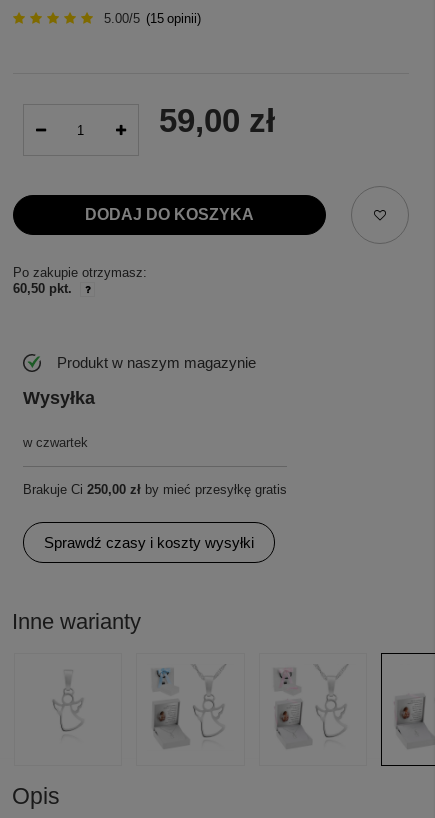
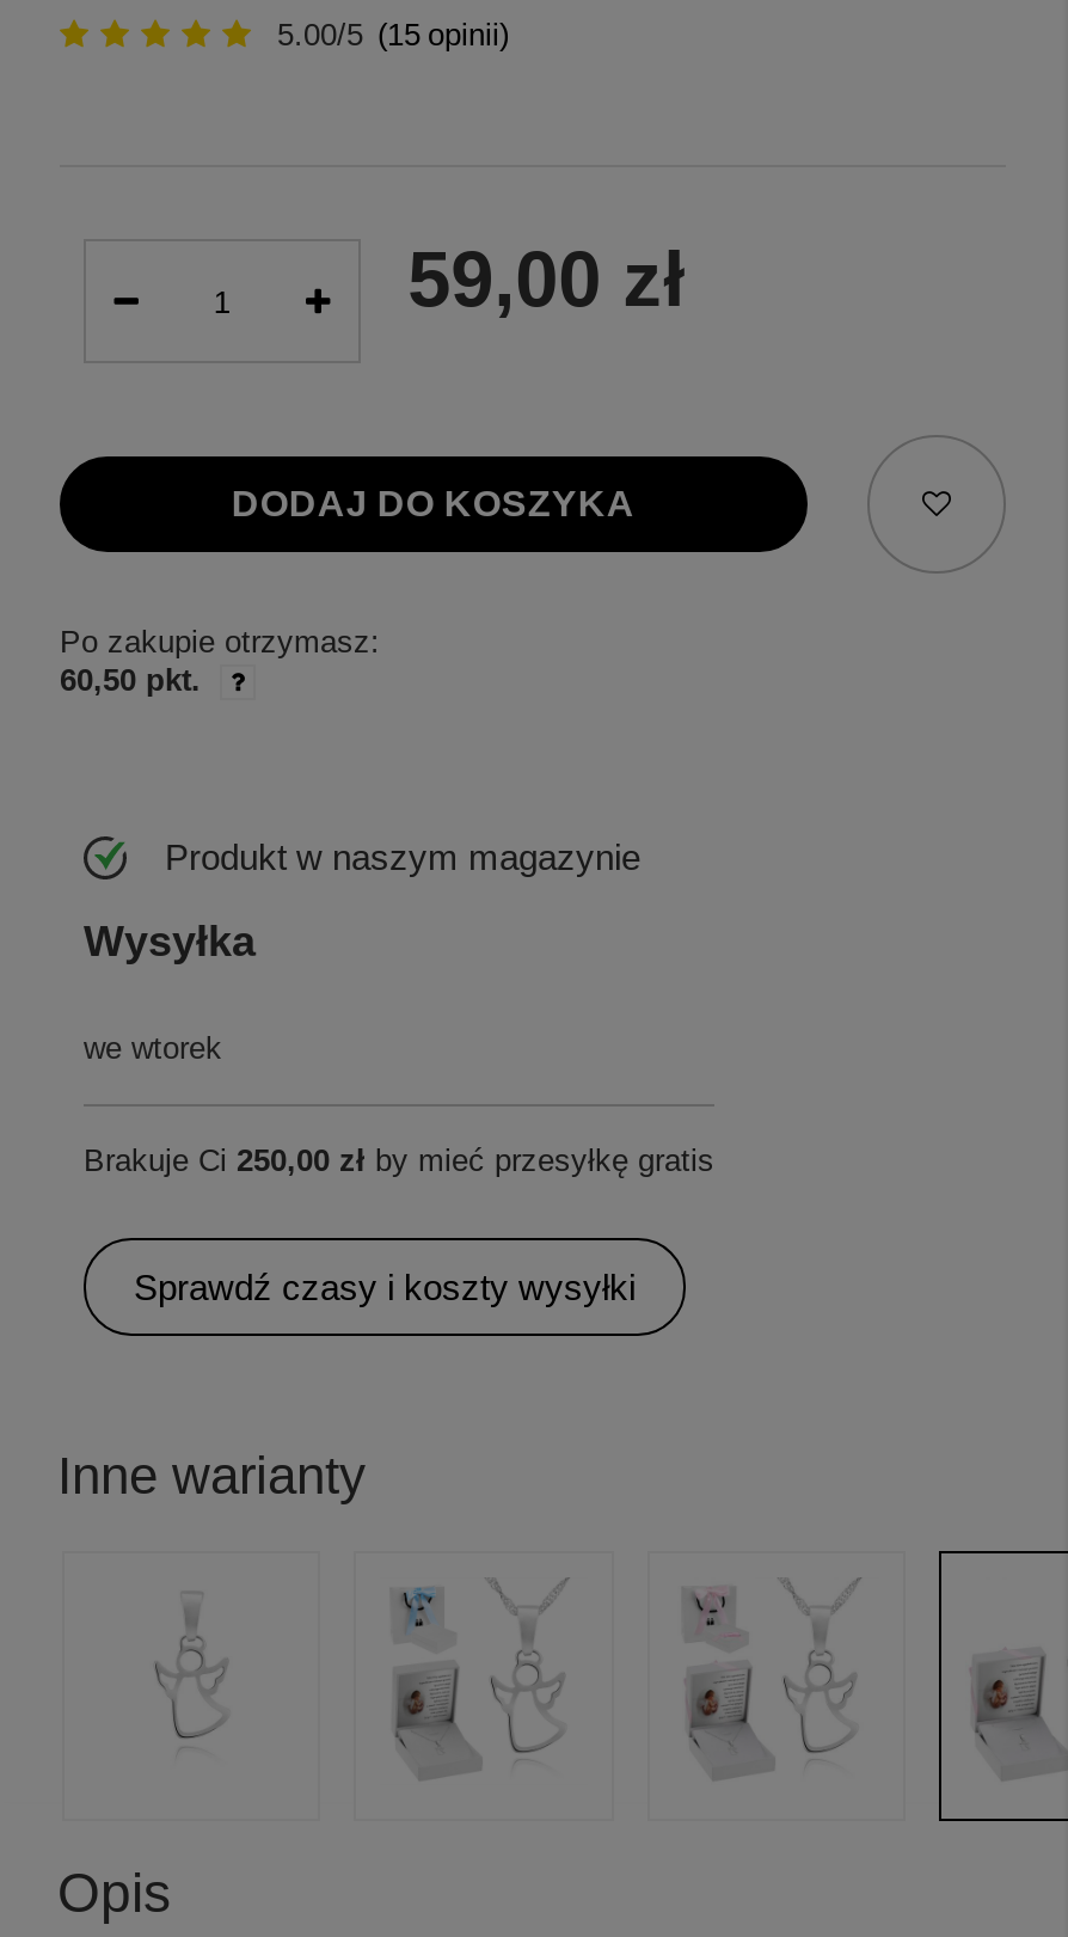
[23,435,88,450] w czwartek -> [84,1031,222,1066] we wtorek

